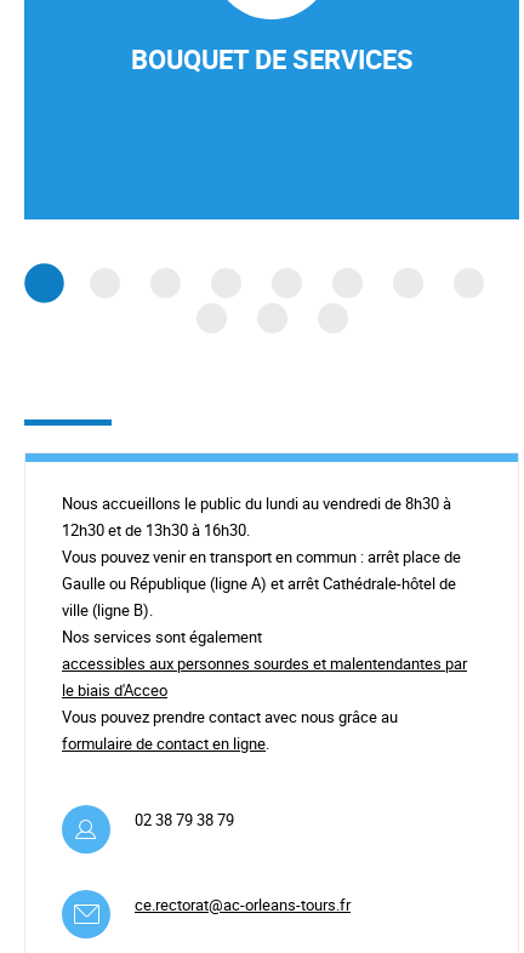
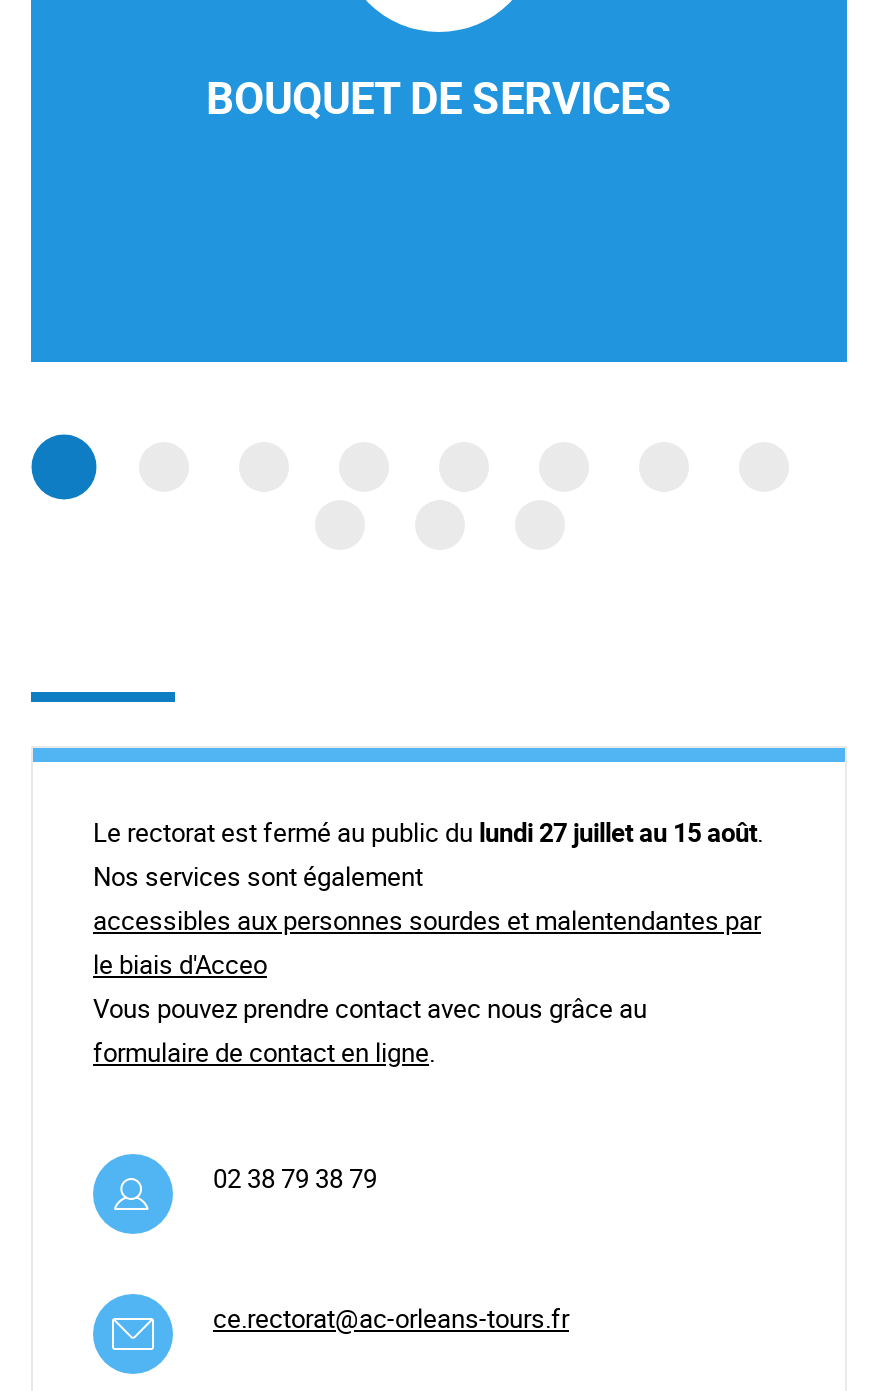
[62,492,461,620] Nous accueillons le public du lundi au vendredi de 8h30 à | 12h30 et de 13h30 à 16h30. | Vous pouvez venir en transport en commun : arrêt place de | Gaulle ou République (ligne A) et arrêt Cathédrale-hôtel de | ville (ligne B). -> [93,813,769,849] Le rectorat est fermé au public du lundi 27 juillet au 15 août.

